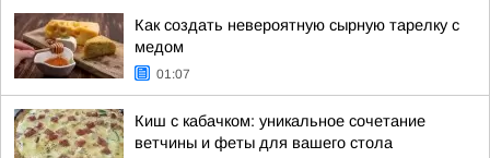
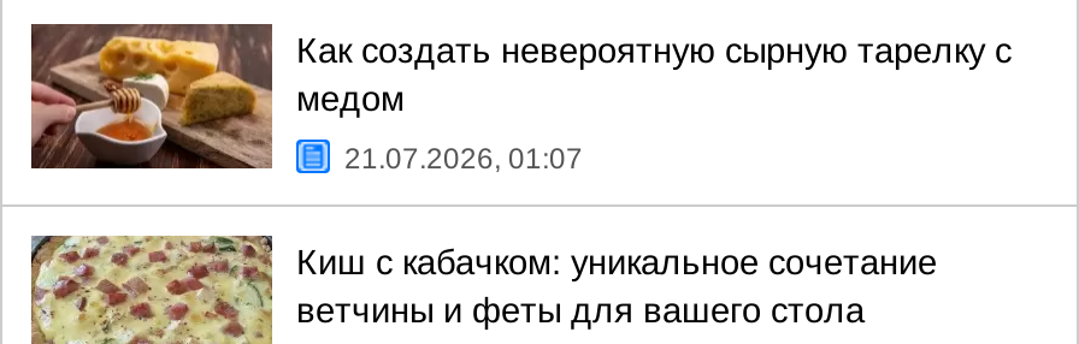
[156,66,190,82] 01:07 -> [344,142,583,176] 21.07.2026, 01:07

